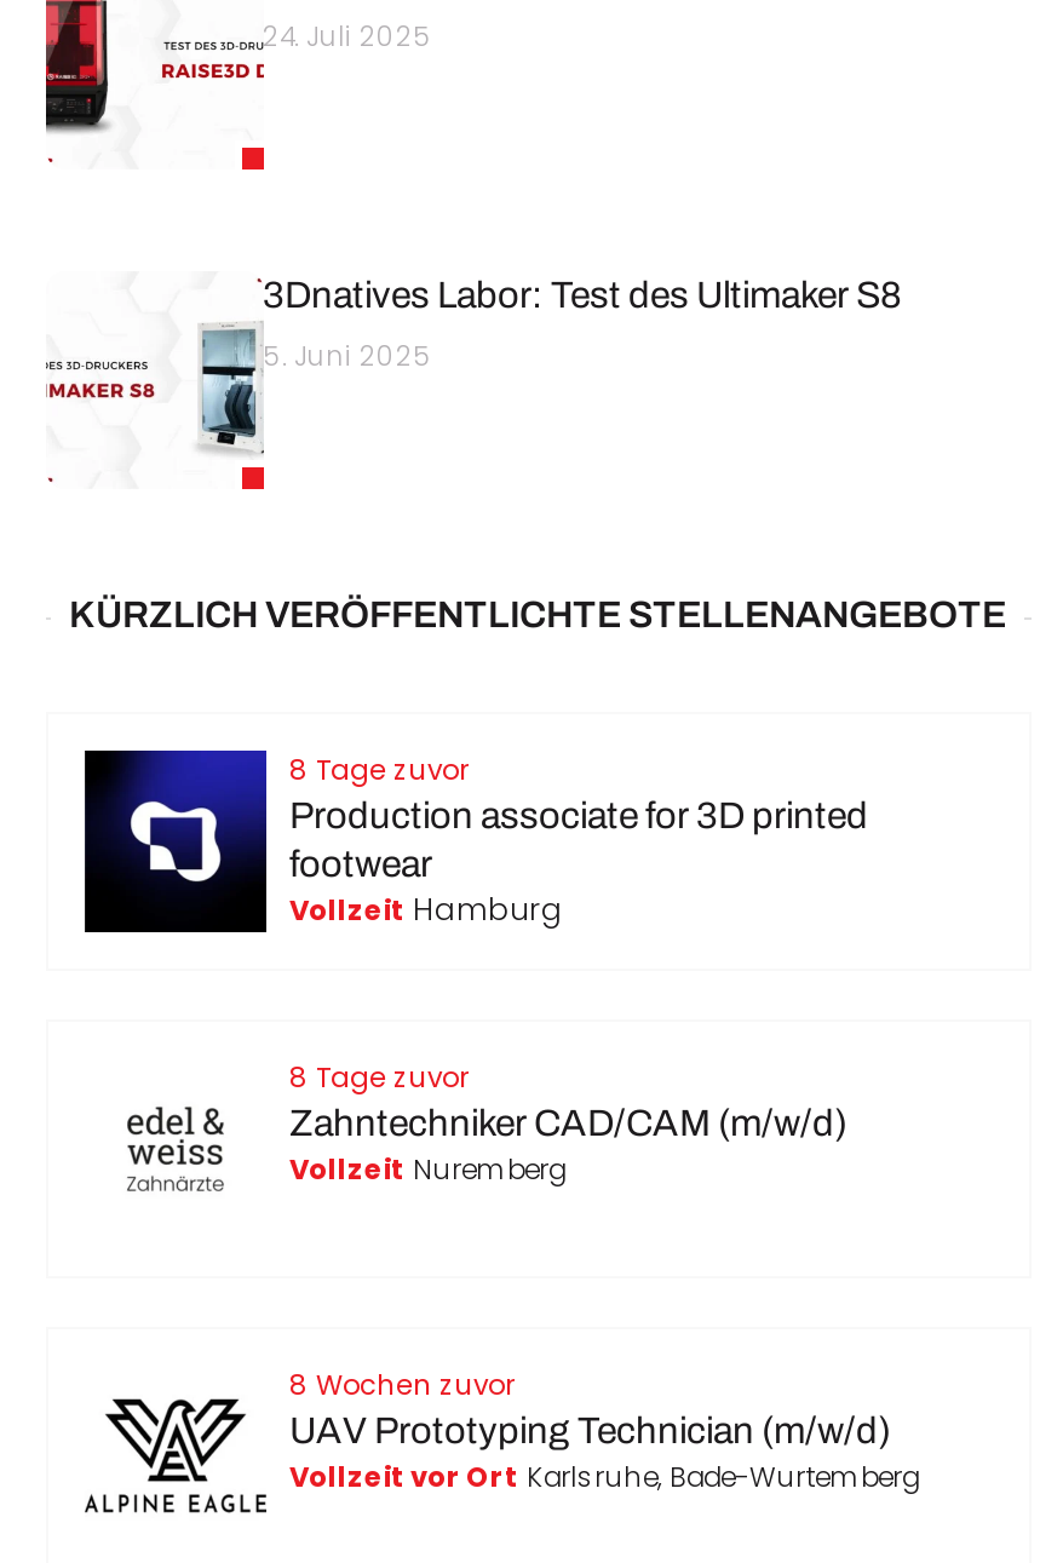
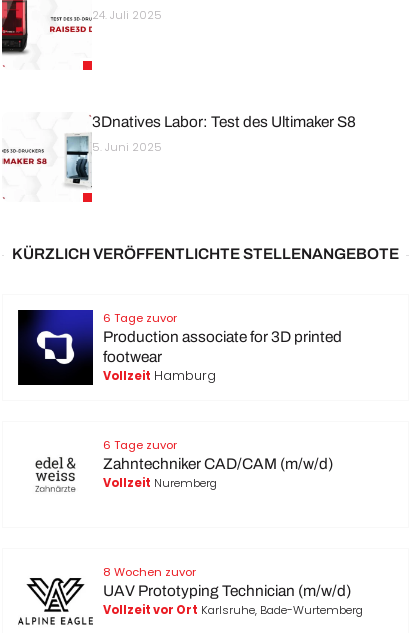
[289,752,469,790] 8 Tage zuvor -> [102,310,176,326] 6 Tage zuvor
[289,1059,469,1098] 8 Tage zuvor -> [102,437,176,453] 6 Tage zuvor

